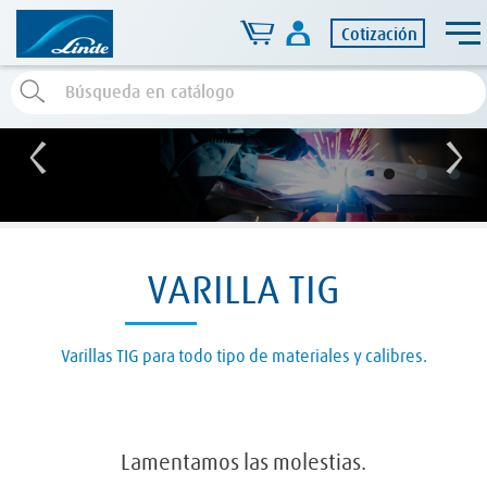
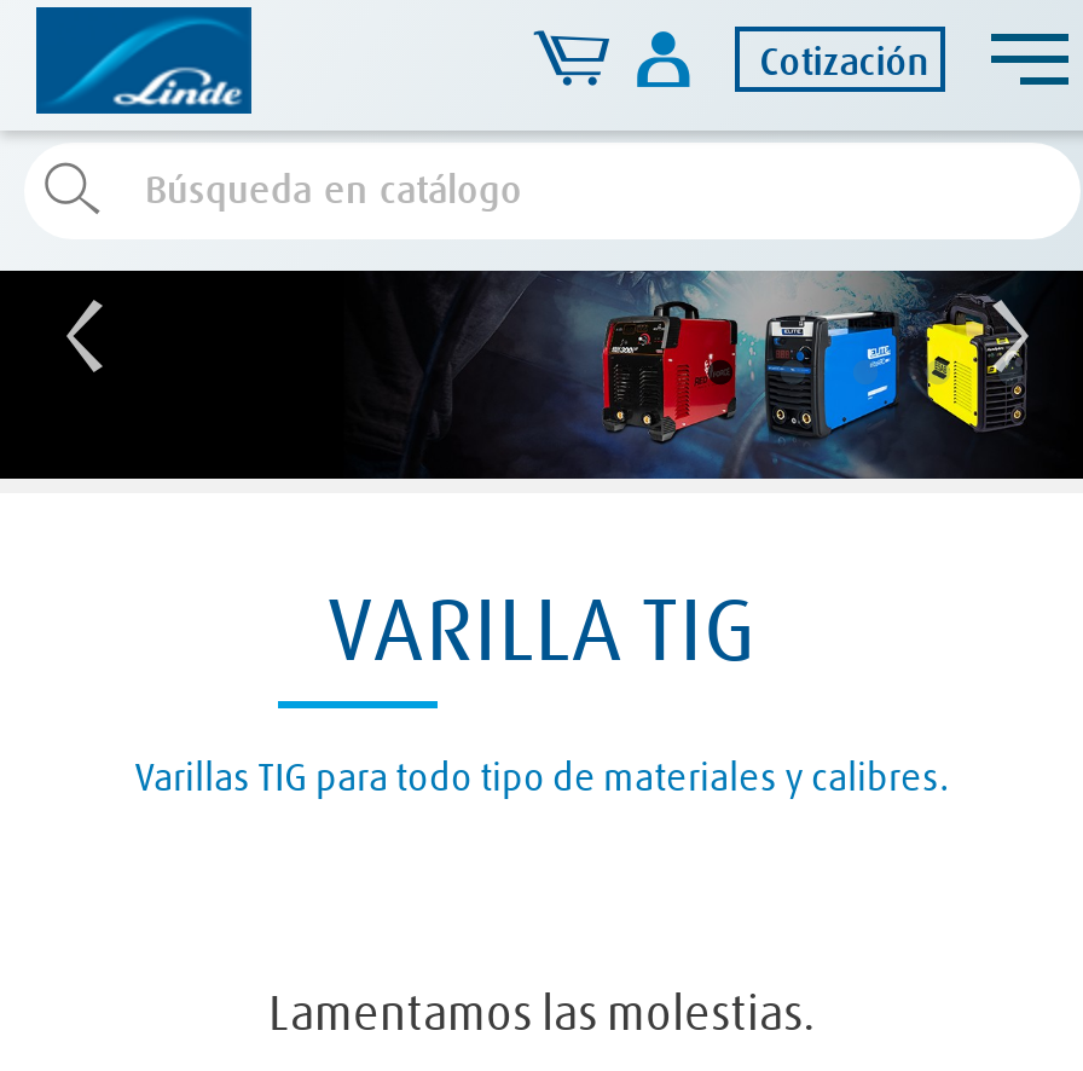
[199,128,459,223] [image] -> [445,271,1023,481] [image]

